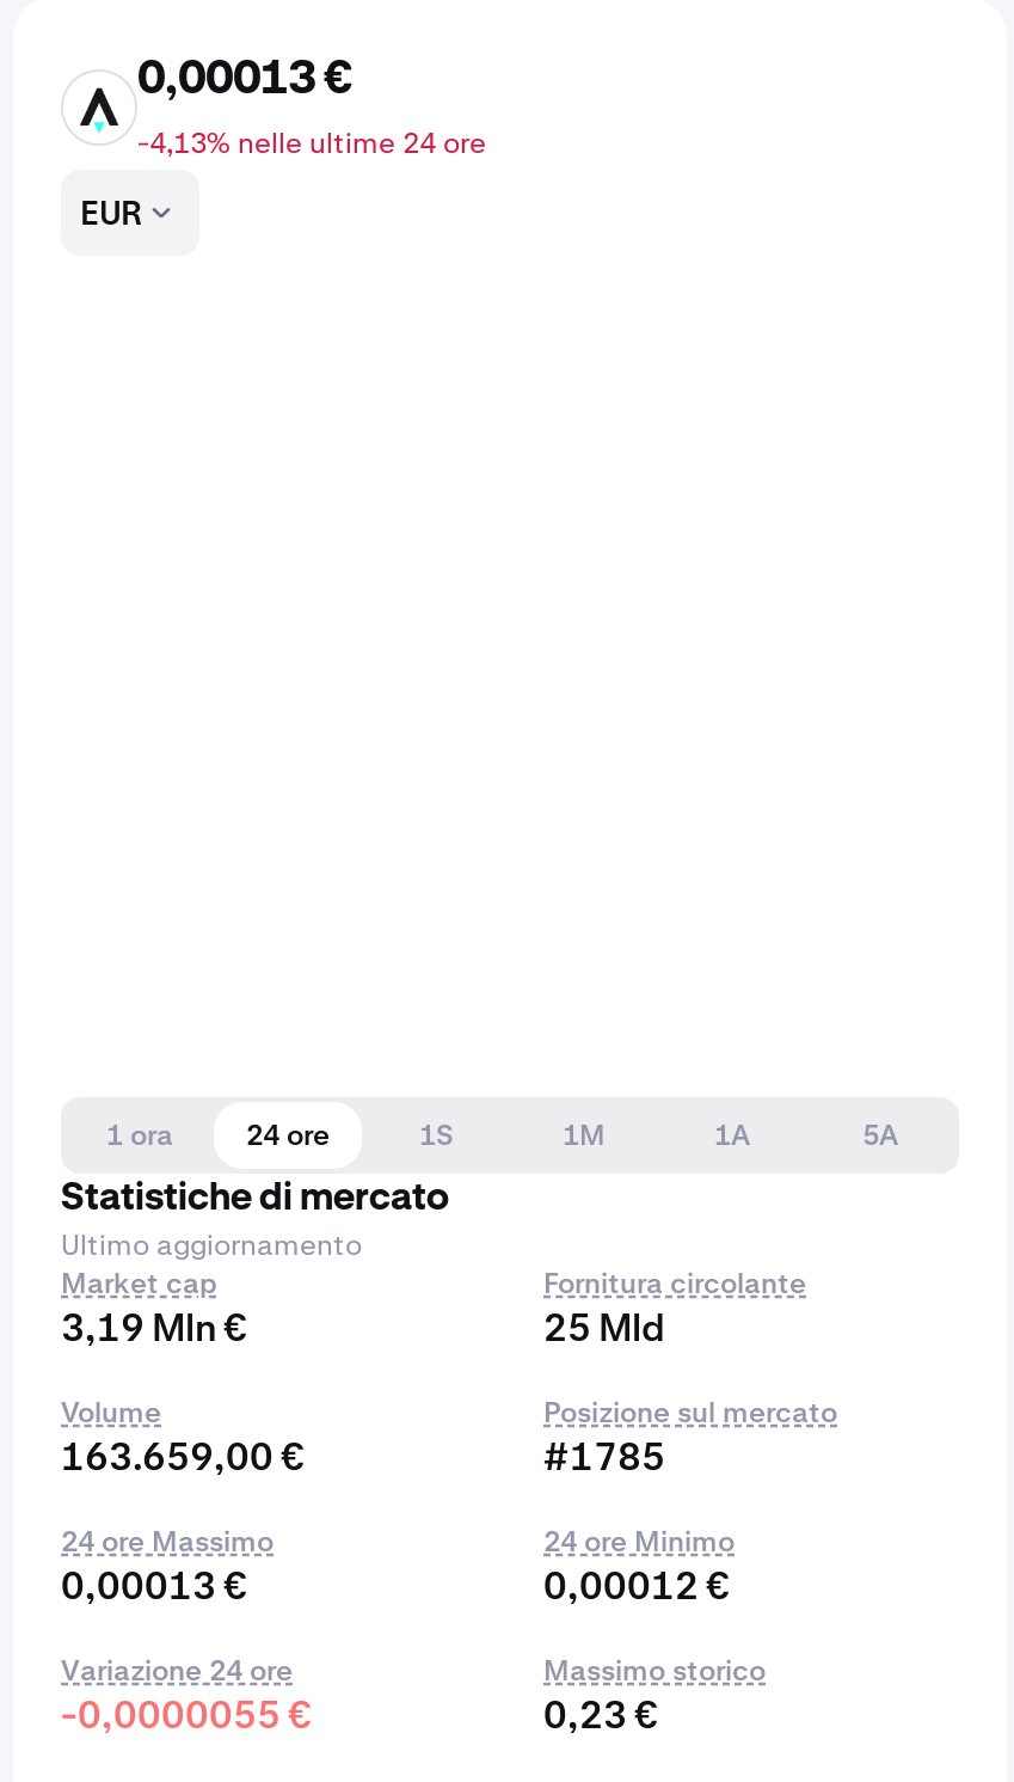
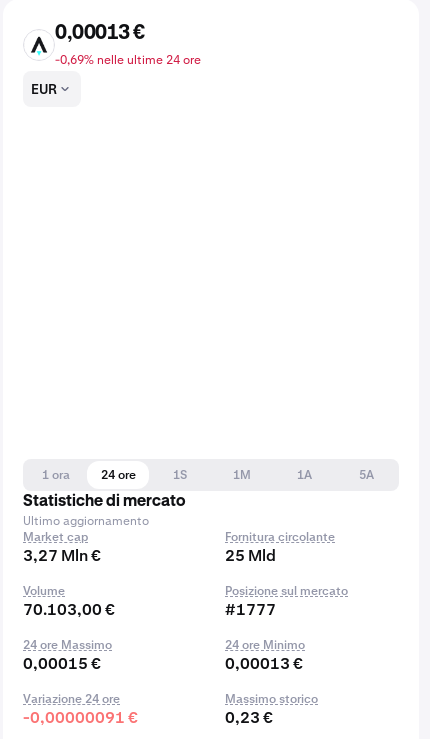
[137,124,486,163] -4,13% nelle ultime 24 ore -> [55,52,201,68] -0,69% nelle ultime 24 ore
[61,1303,247,1353] 3,19 Mln € -> [23,545,101,566] 3,27 Mln €
[61,1432,305,1482] 163.659,00 € -> [23,599,115,620] 70.103,00 €
[543,1432,665,1482] #1785 -> [225,599,276,620] #1777
[61,1561,247,1611] 0,00013 € -> [23,653,101,674] 0,00015 €
[543,1561,730,1611] 0,00012 € -> [225,653,303,674] 0,00013 €
[61,1690,312,1740] -0,0000055 € -> [23,707,138,728] -0,00000091 €

